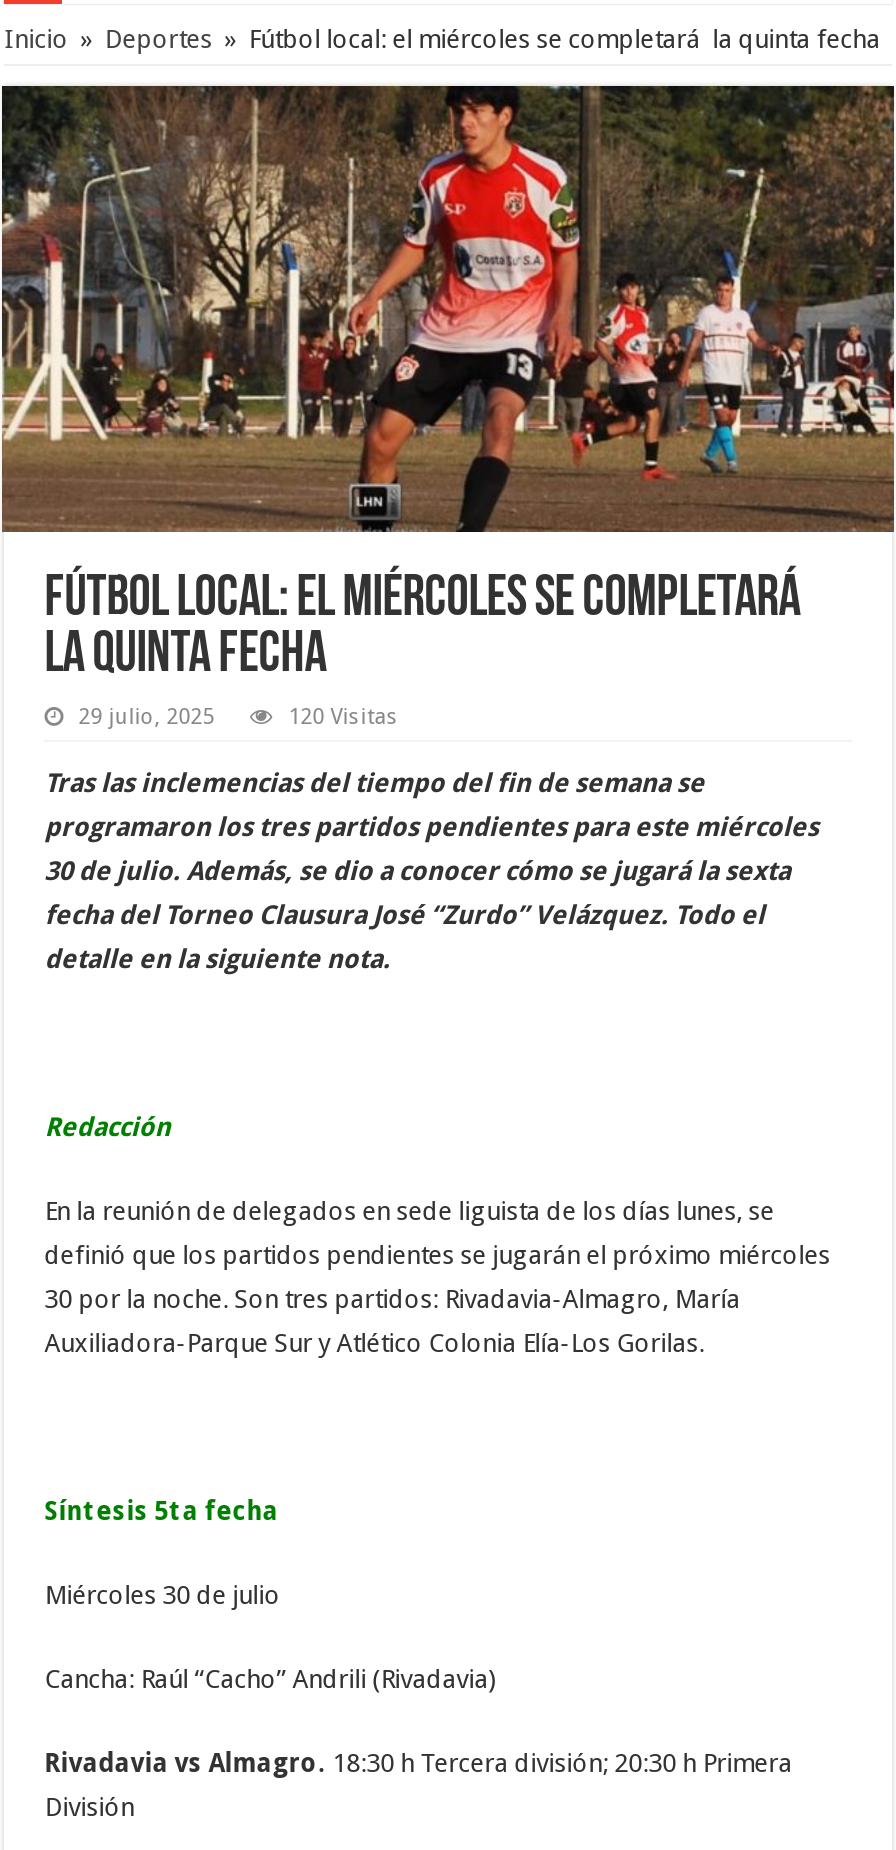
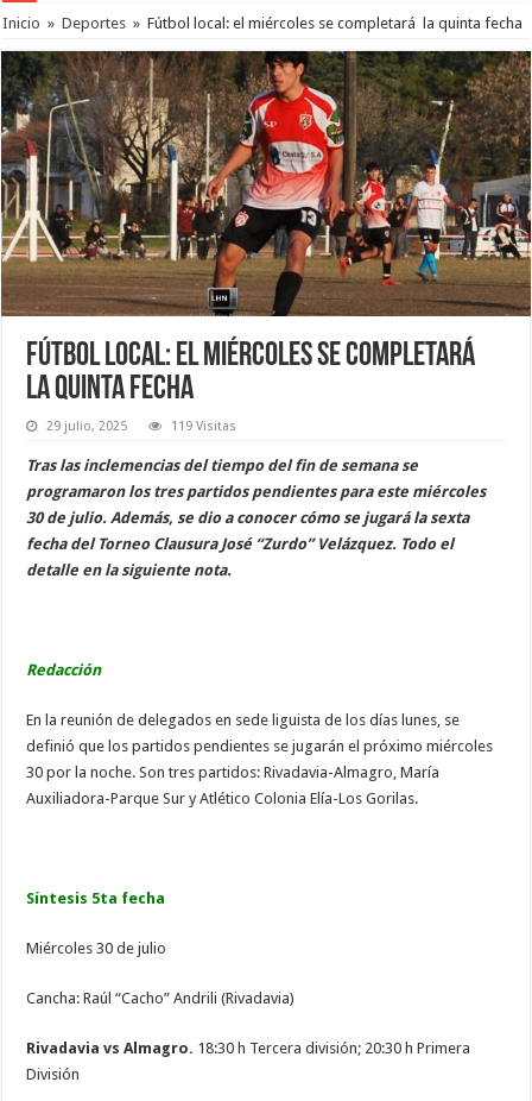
[288,703,398,729] 120 Visitas -> [171,418,237,434] 119 Visitas

